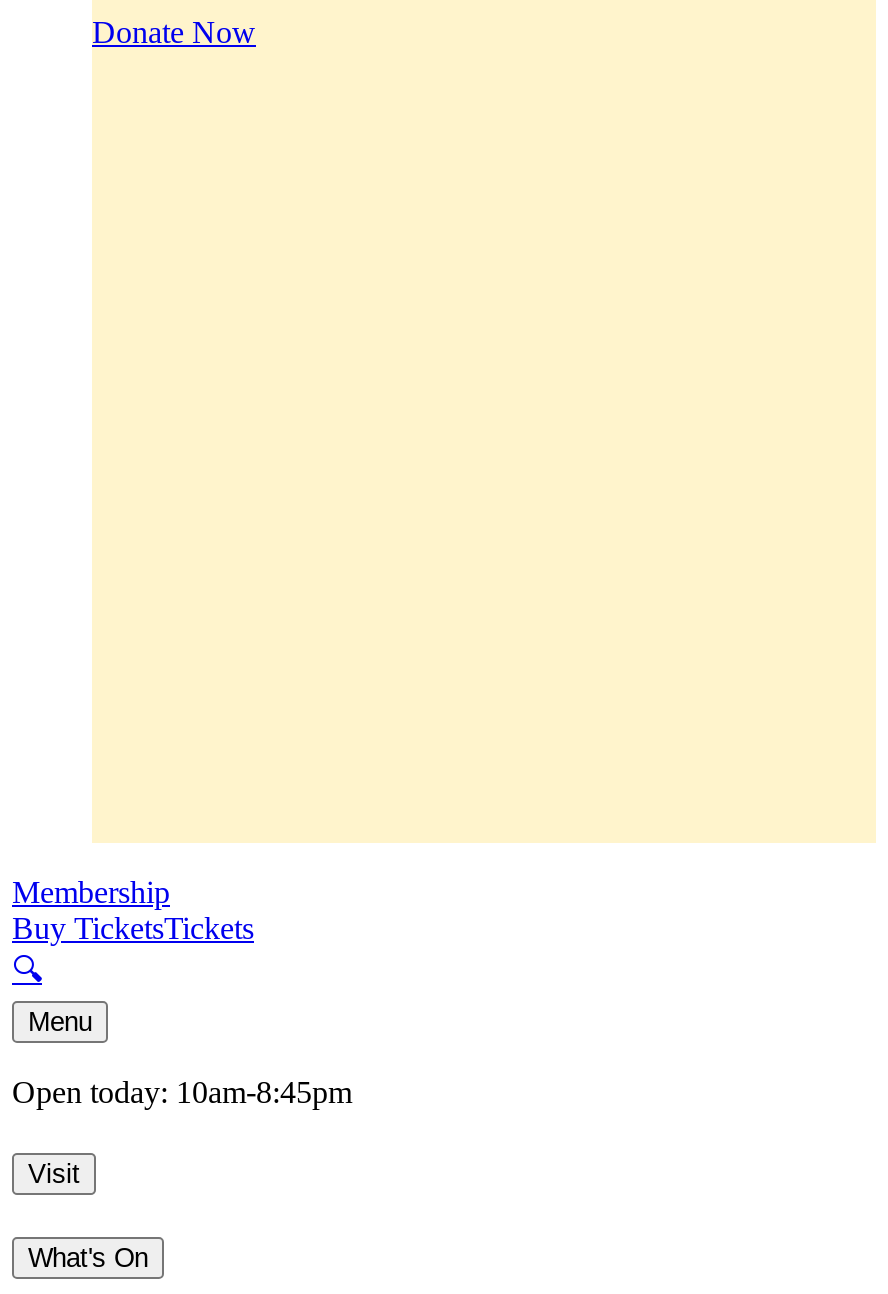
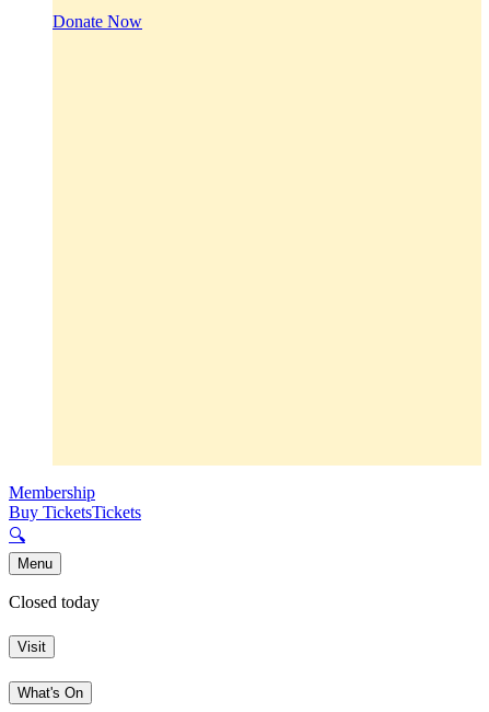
[12,1076,352,1110] Open today: 10am-8:45pm -> [9,593,100,612] Closed today

